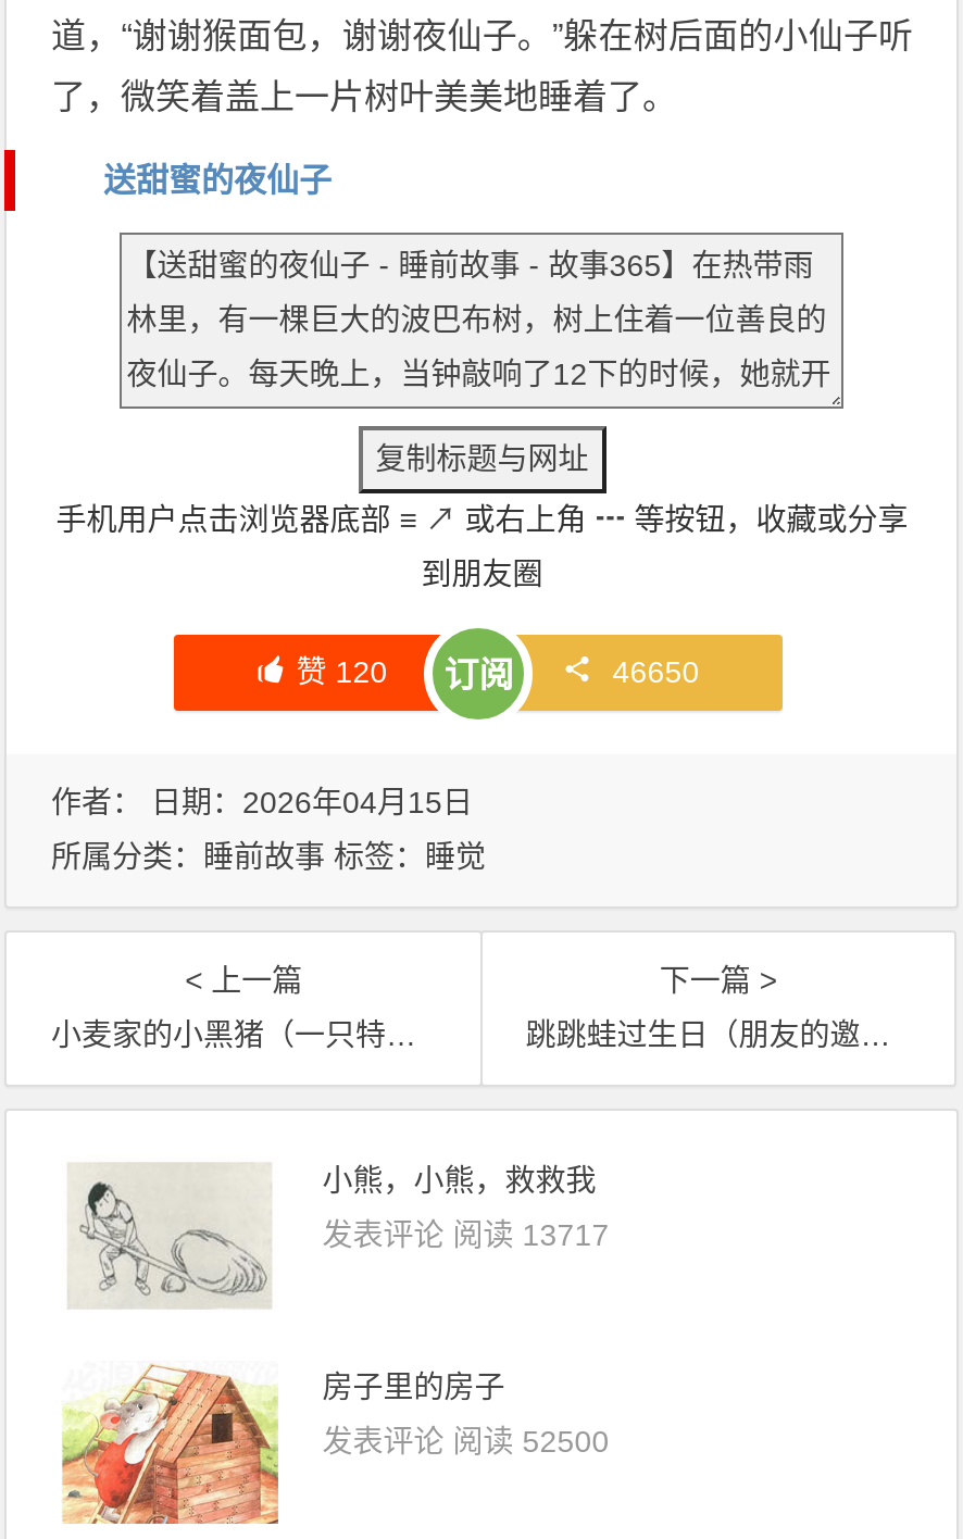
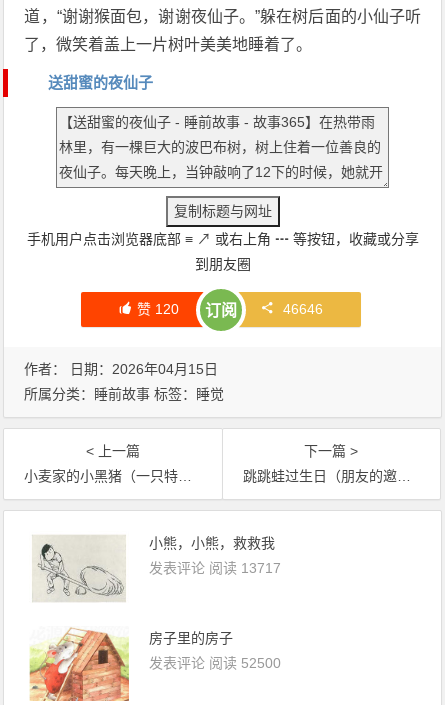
[613,655,700,689] 46650 -> [283,301,323,317] 46646

